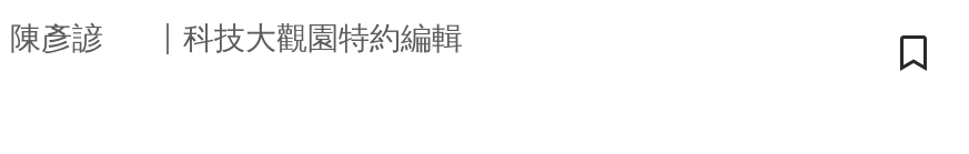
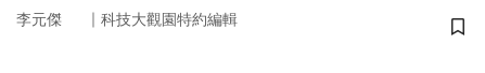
[10,20,103,55] 陳彥諺 -> [16,11,62,28] 李元傑

